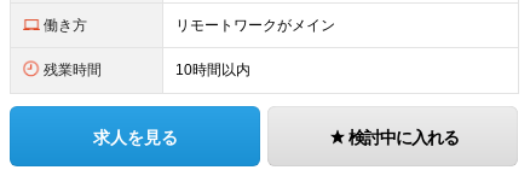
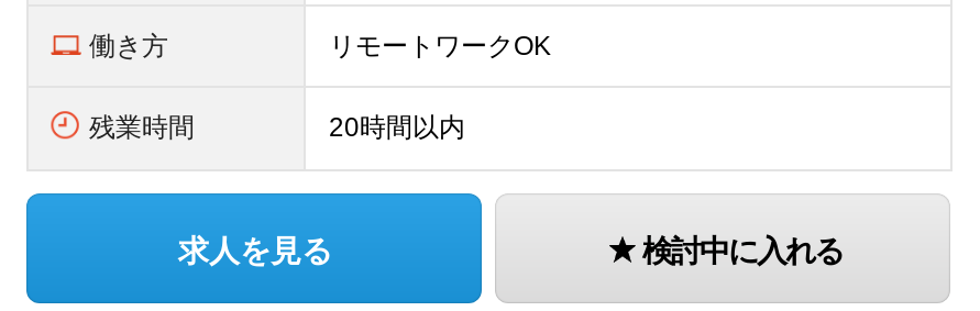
[176,17,336,34] リモートワークがメイン -> [329,31,551,62] リモートワークOK
[176,61,251,78] 10時間以内 -> [329,112,465,143] 20時間以内

